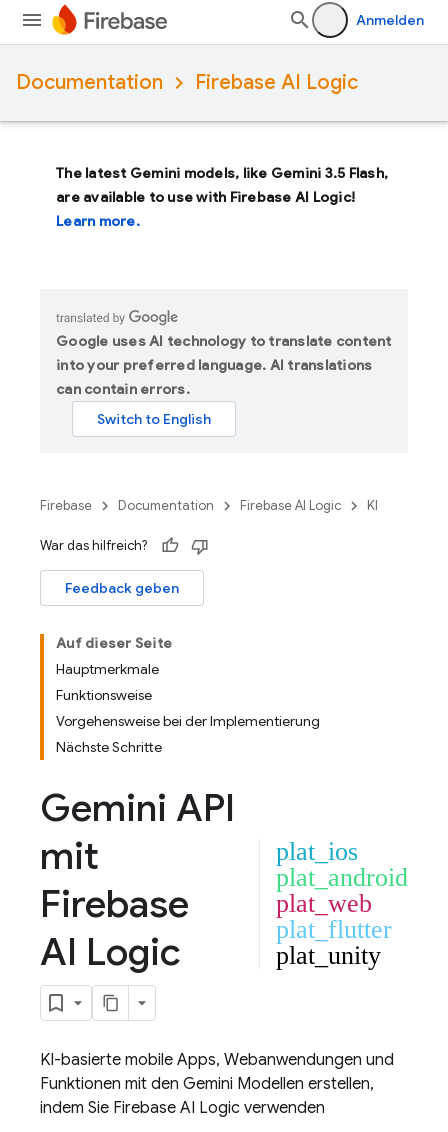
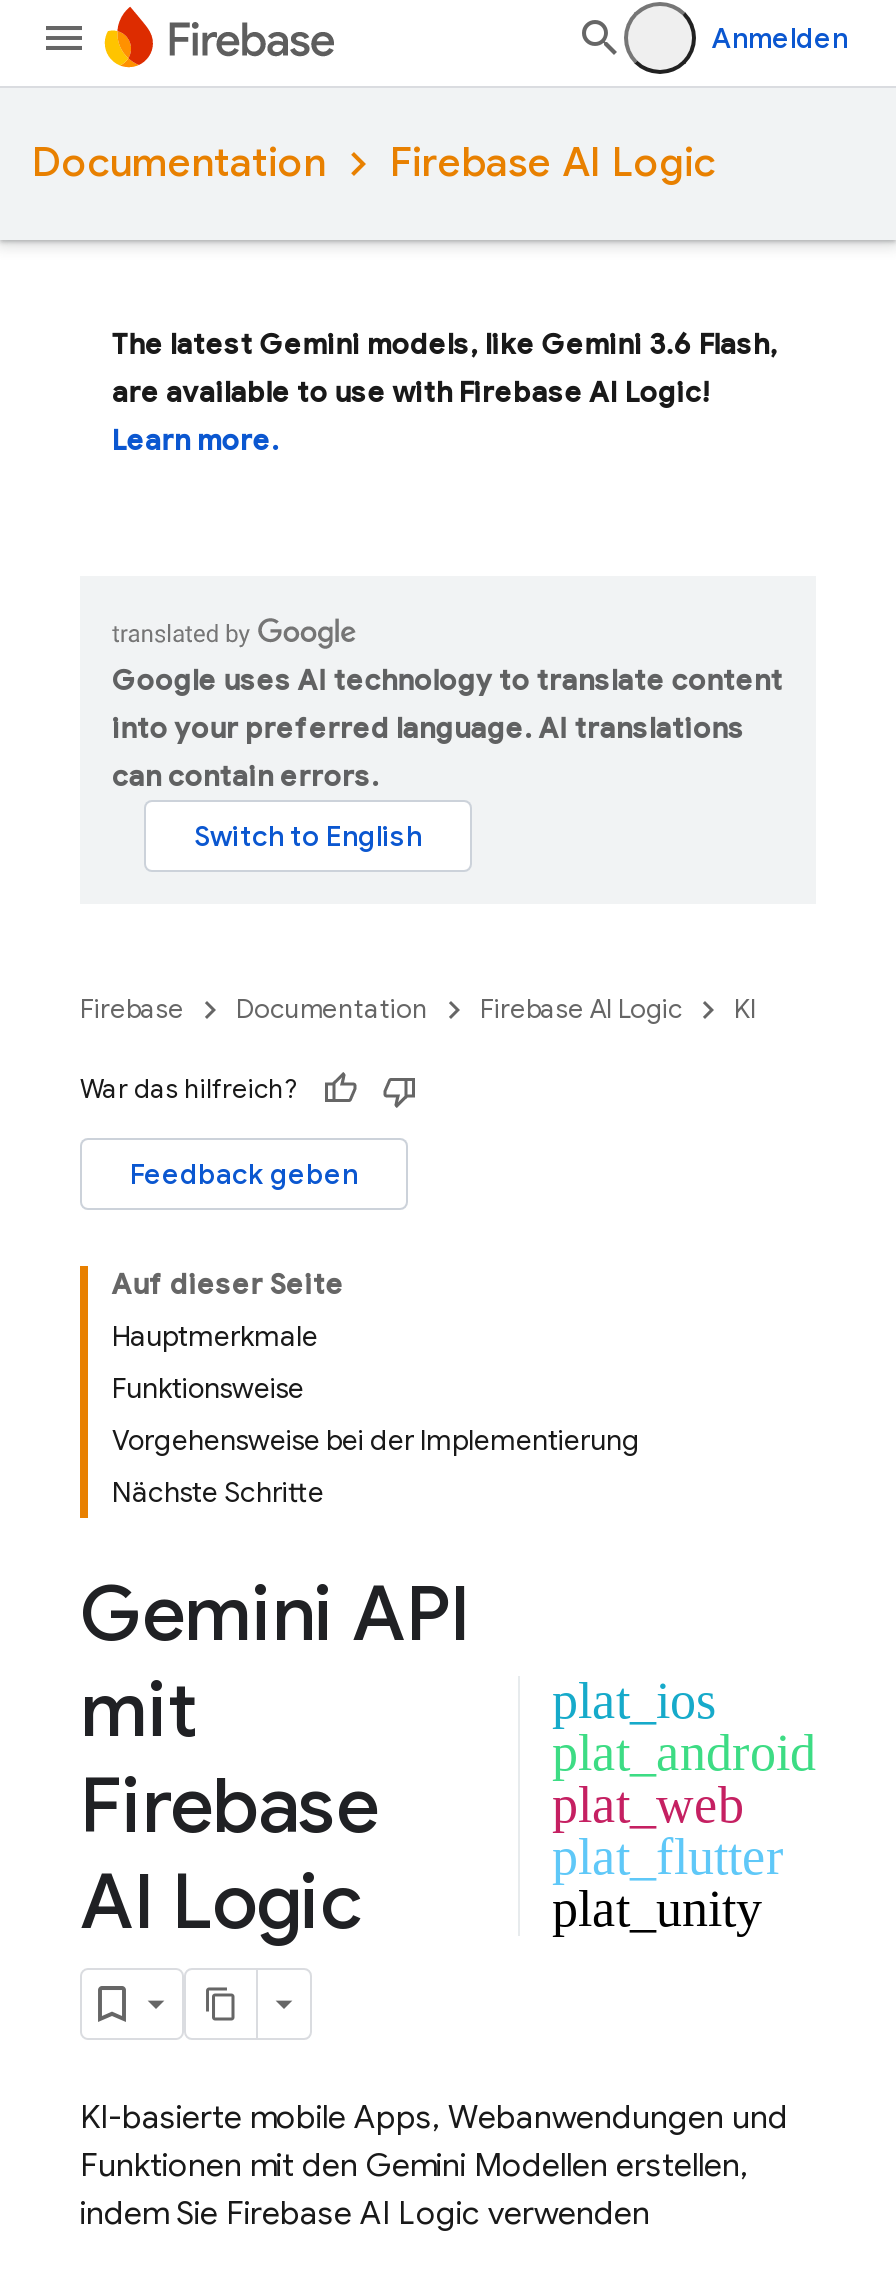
[56,164,388,182] The latest Gemini models, like Gemini 3.5 Flash, -> [112,326,778,362] The latest Gemini models, like Gemini 3.6 Flash,

